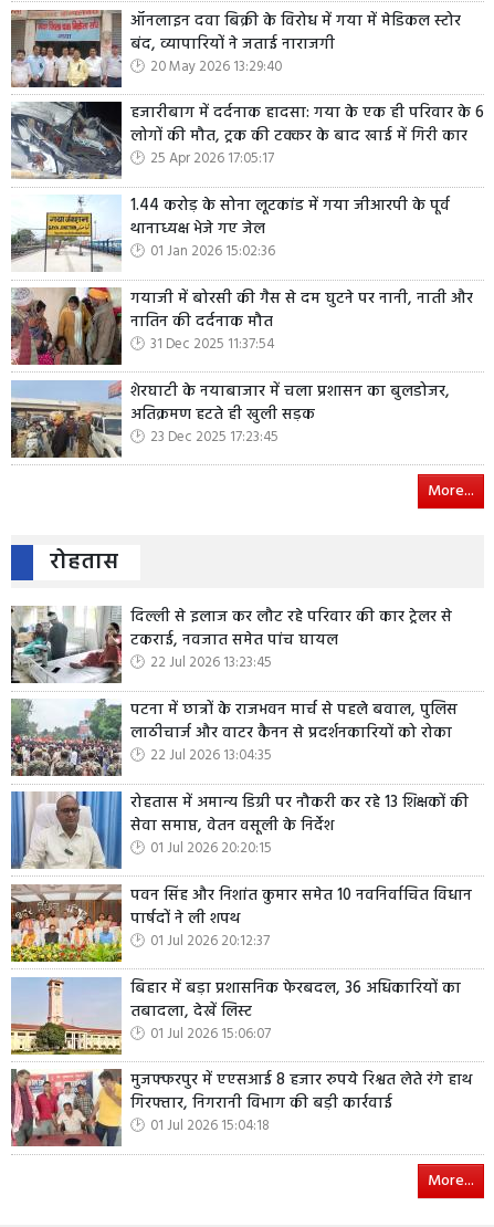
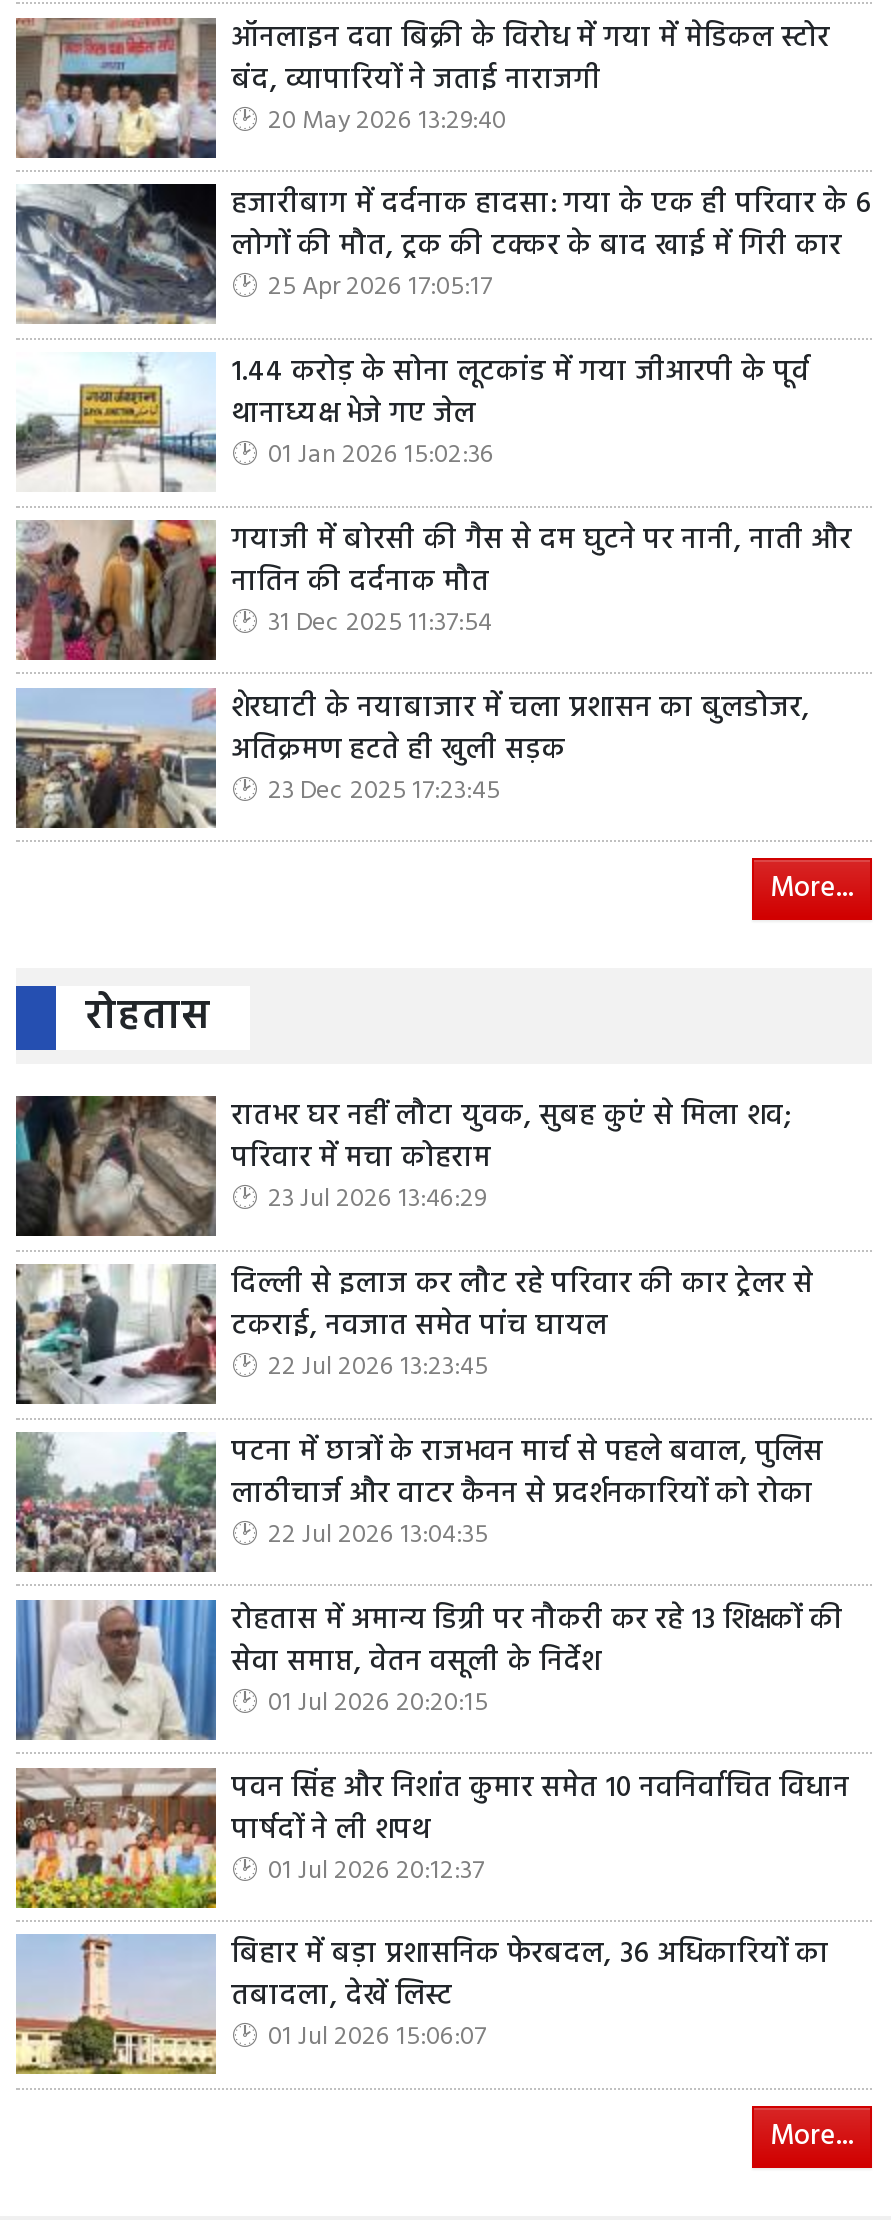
none -> [14,1094,790,1238] [image] | रातभर घर नहीं लौटा युवक, सुबह कुएं से मिला शव; | परिवार में मचा कोहराम | 23 Jul 2026 13:46:29
moved [9,604,472,1045] -> [12,1260,850,2059]: [image] | दिल्ली से इलाज कर लौट रहे परिवार की कार ट्रेलर से | टकराई, नवजात समेत पांच घायल | ... | तबादला, देखें लिस्ट | 01 Jul 2026 15:06:07
[10,1068,472,1147] [image] | मुजफ्फरपुर में एएसआई 8 हजार रुपये रिश्वत लेते रंगे हाथ | गिरफ्तार, निगरानी विभाग की बड़ी कार्रवाई | 01 Jul 2026 15:04:18 -> none

